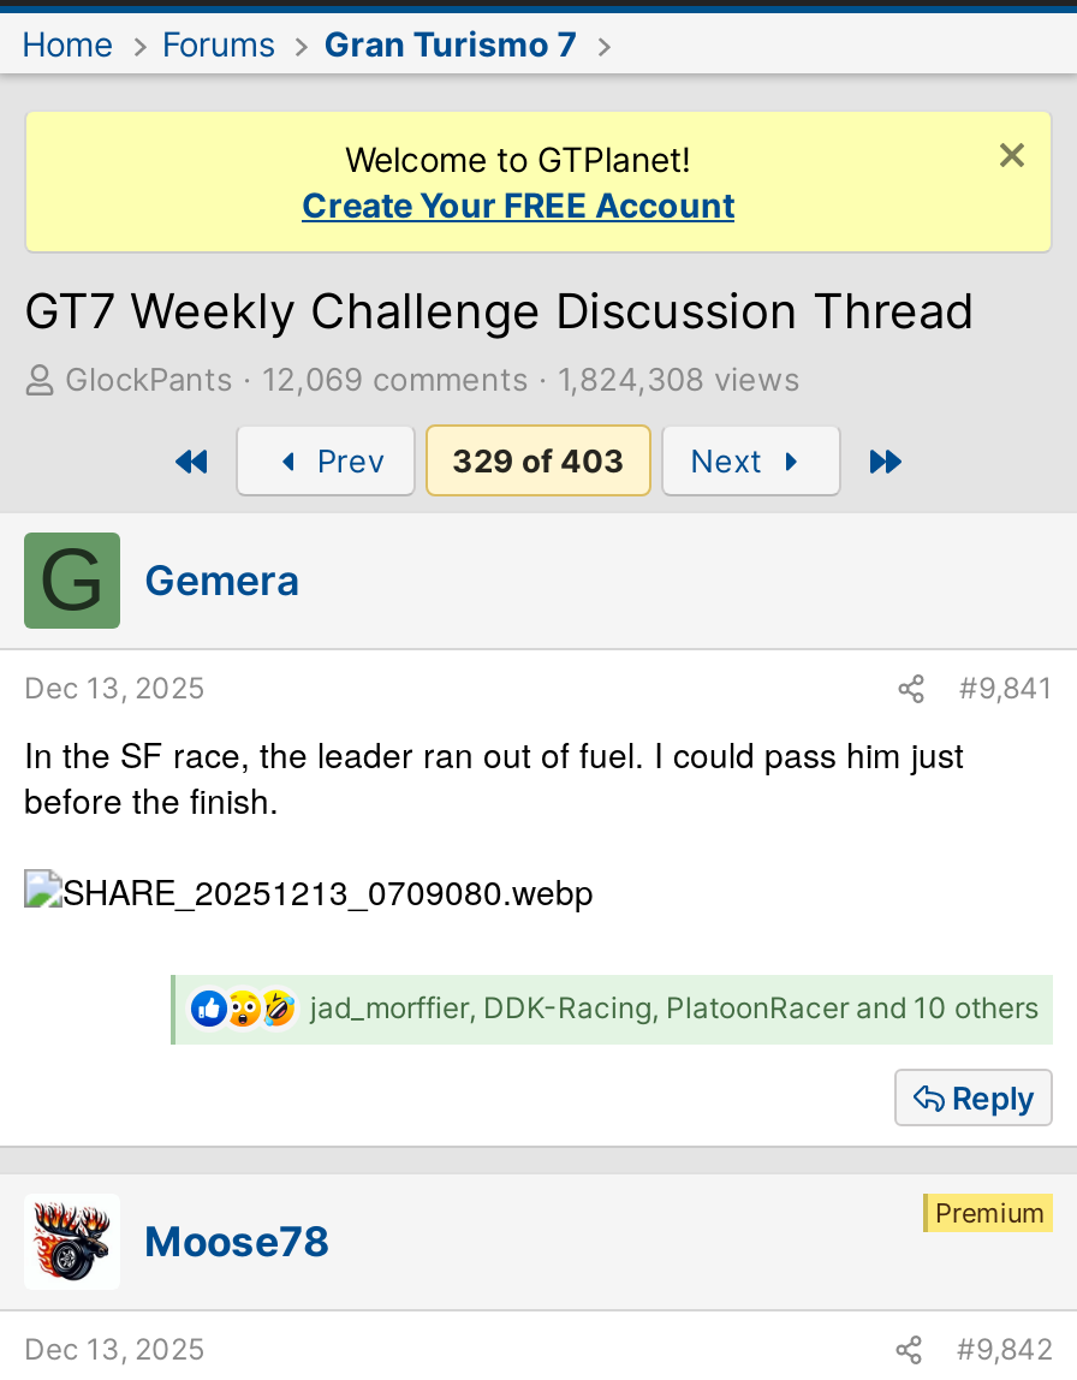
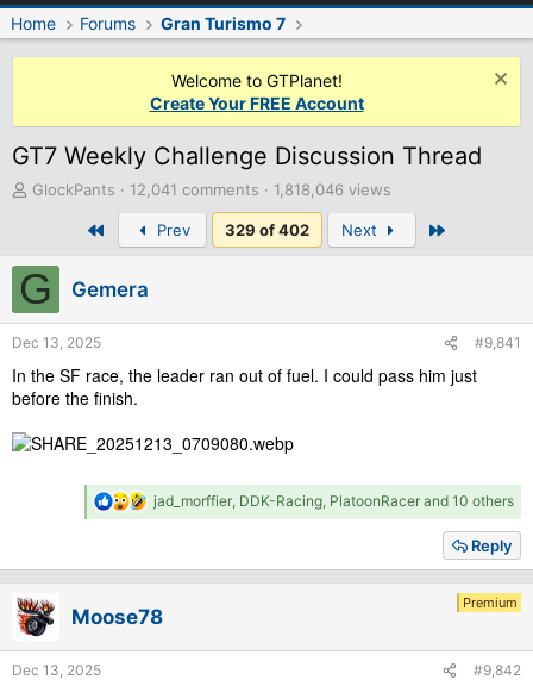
[262,359,801,398] 12,069 comments 1,824,308 views -> [130,180,391,199] 12,041 comments 1,818,046 views
[452,441,625,480] 329 of 403 -> [224,220,309,239] 329 of 402

